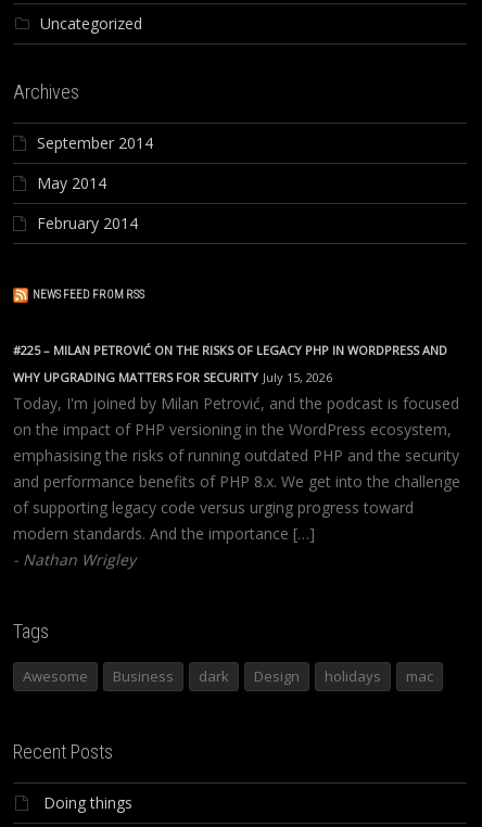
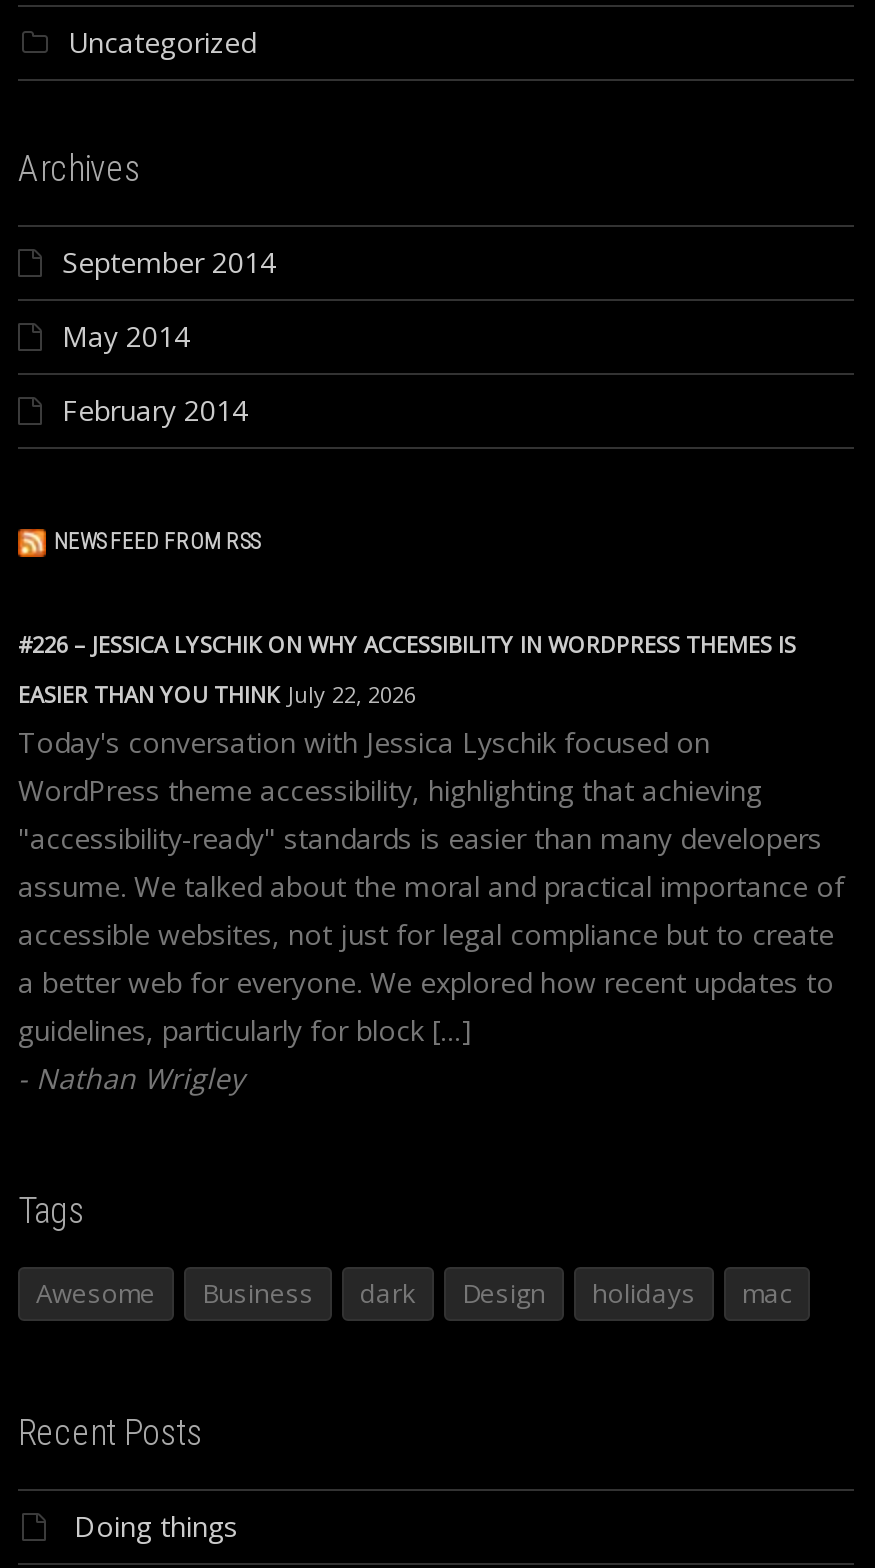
[13,341,447,358] #225 – MILAN PETROVIĆ ON THE RISKS OF LEGACY PHP IN WORDPRESS AND -> [18,628,796,658] #226 – JESSICA LYSCHIK ON WHY ACCESSIBILITY IN WORDPRESS THEMES IS
[13,369,460,543] WHY UPGRADING MATTERS FOR SECURITY July 15, 2026 | Today, I'm joined by Milan Petrović, and the podcast is focused | on the impact of PHP versioning in the WordPress ecosystem, | emphasising the risks of running outdated PHP and the security | and performance benefits of PHP 8.x. We get into the challenge | of supporting legacy code versus urging progress toward | modern standards. And the importance […] -> [18,678,844,1048] EASIER THAN YOU THINK July 22, 2026 | Today's conversation with Jessica Lyschik focused on | WordPress theme accessibility, highlighting that achieving | "accessibility-ready" standards is easier than many developers | assume. We talked about the moral and practical importance of | accessible websites, not just for legal compliance but to create | a better web for everyone. We explored how recent updates to | guidelines, particularly for block […]

